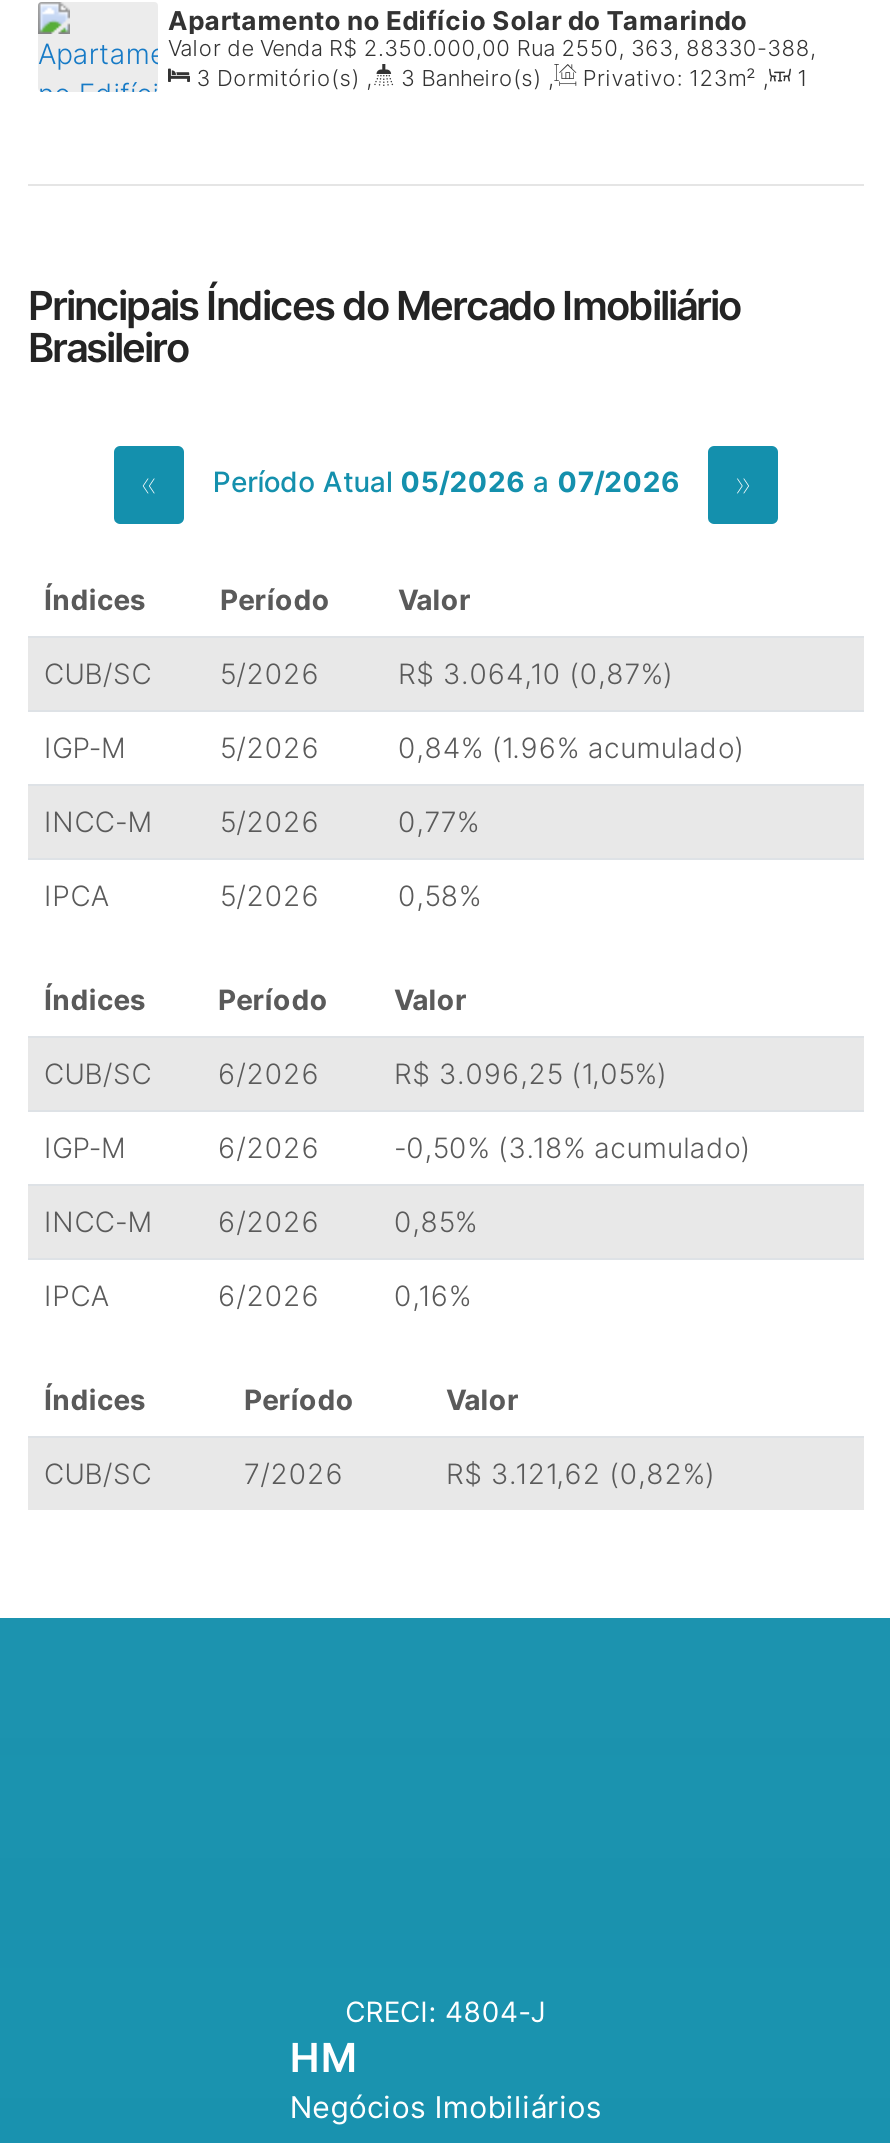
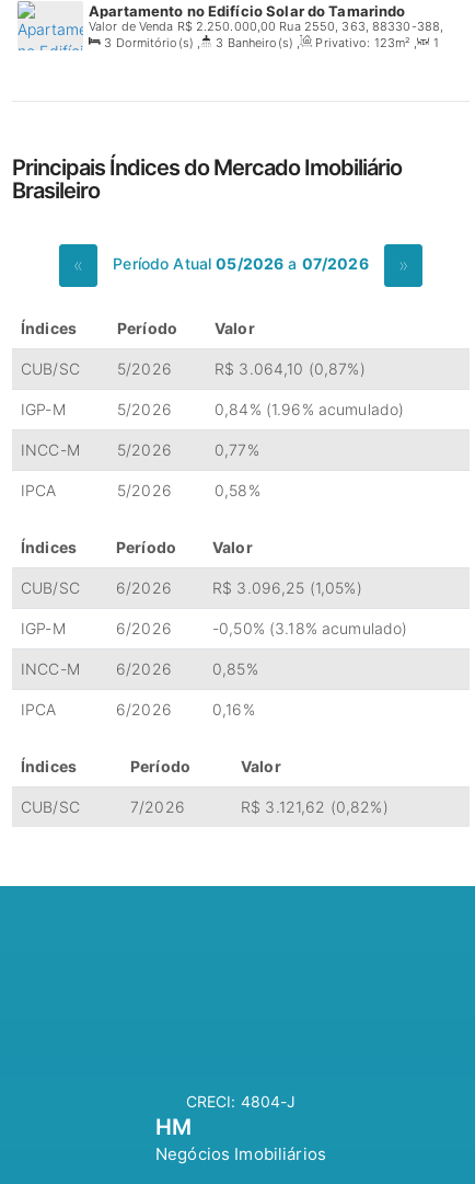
[168,34,816,62] Valor de Venda R$2.350.000,00 Rua 2550, 363, 88330-388, -> [89,19,443,34] Valor de Venda R$2.250.000,00 Rua 2550, 363, 88330-388,

